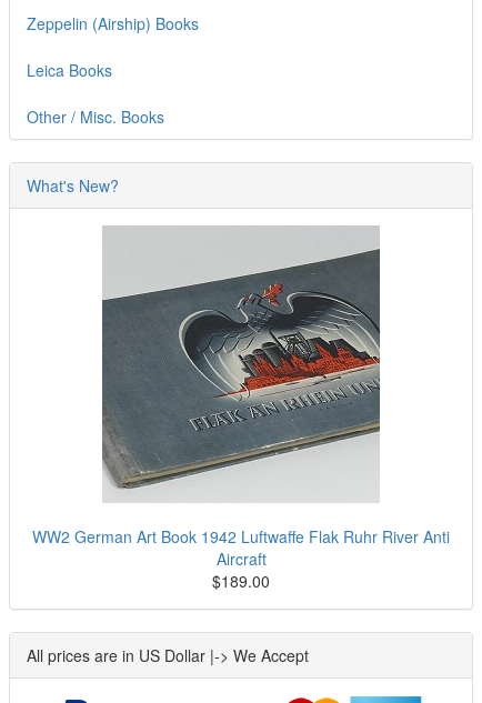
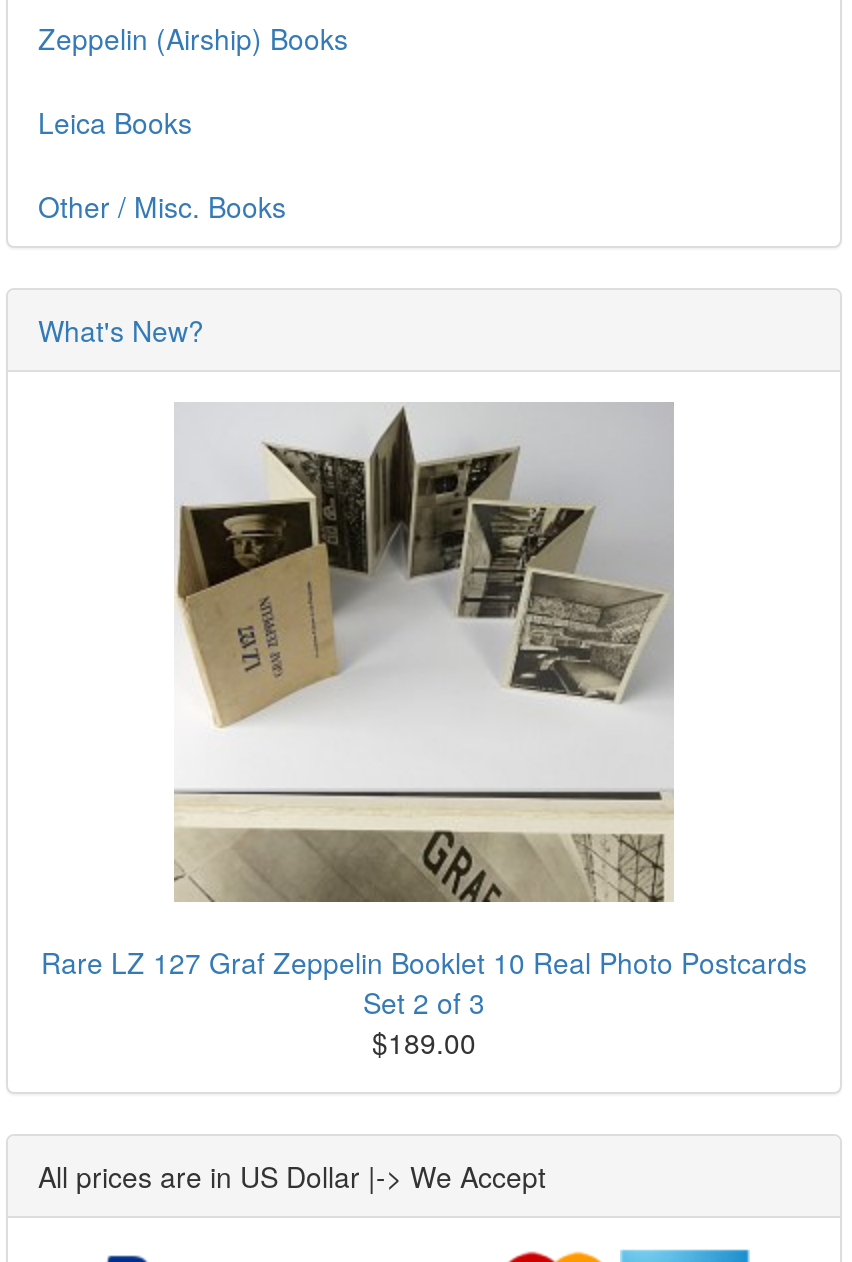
[32,230,450,569] [image] | WW2 German Art Book 1942 Luftwaffe Flak Ruhr River Anti | Aircraft -> [41,408,807,1021] [image] | Rare LZ 127 Graf Zeppelin Booklet 10 Real Photo Postcards | Set 2 of 3

